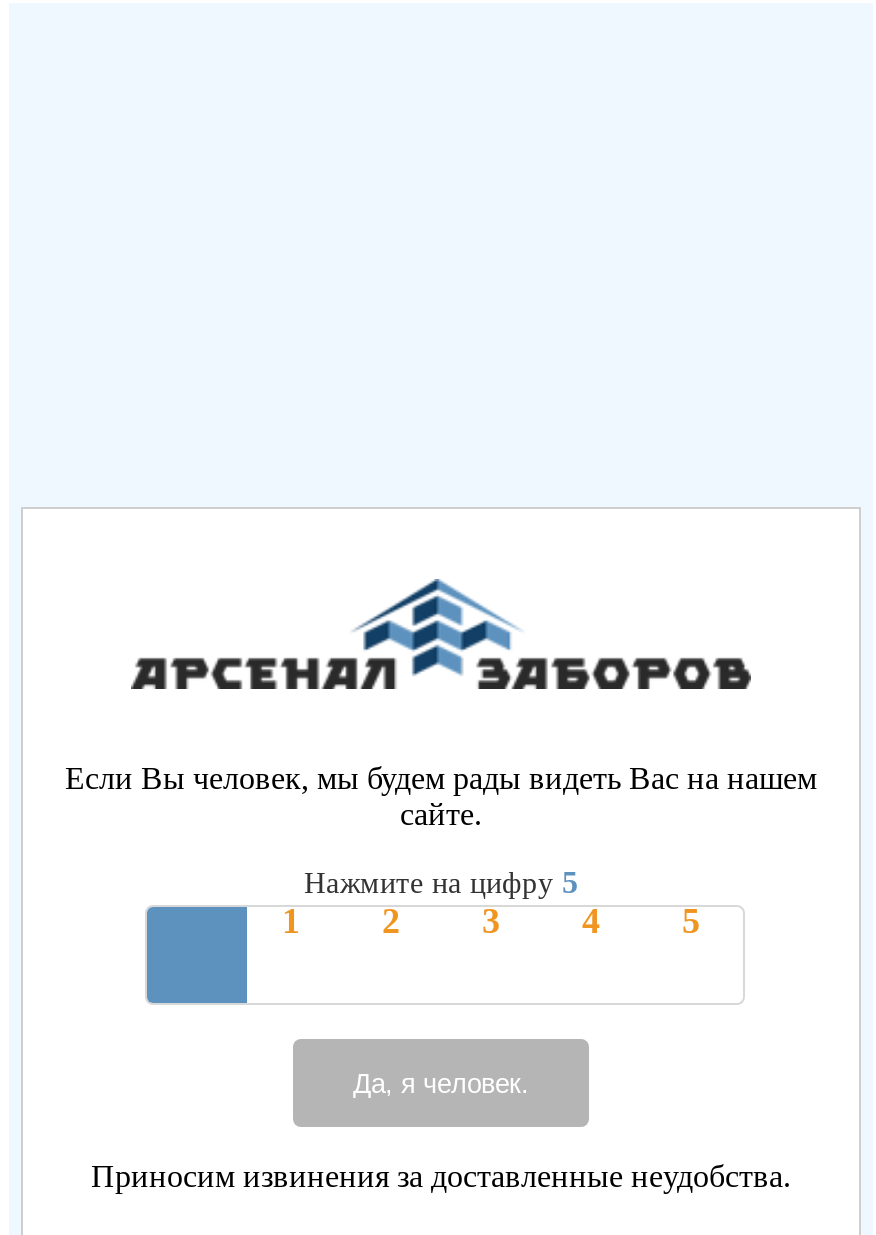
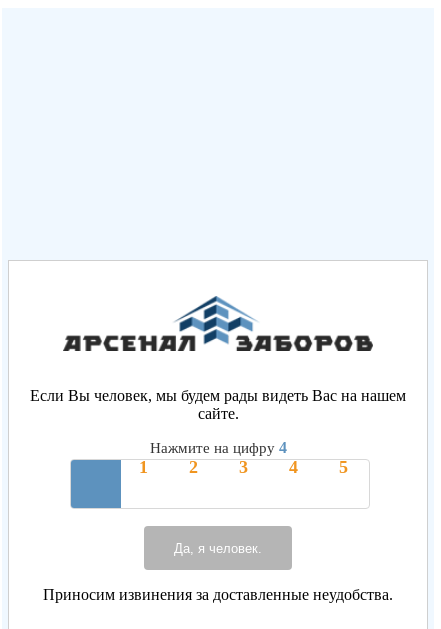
[304,865,578,899] Нажмите на цифру 5 -> [149,439,286,456] Нажмите на цифру 4

